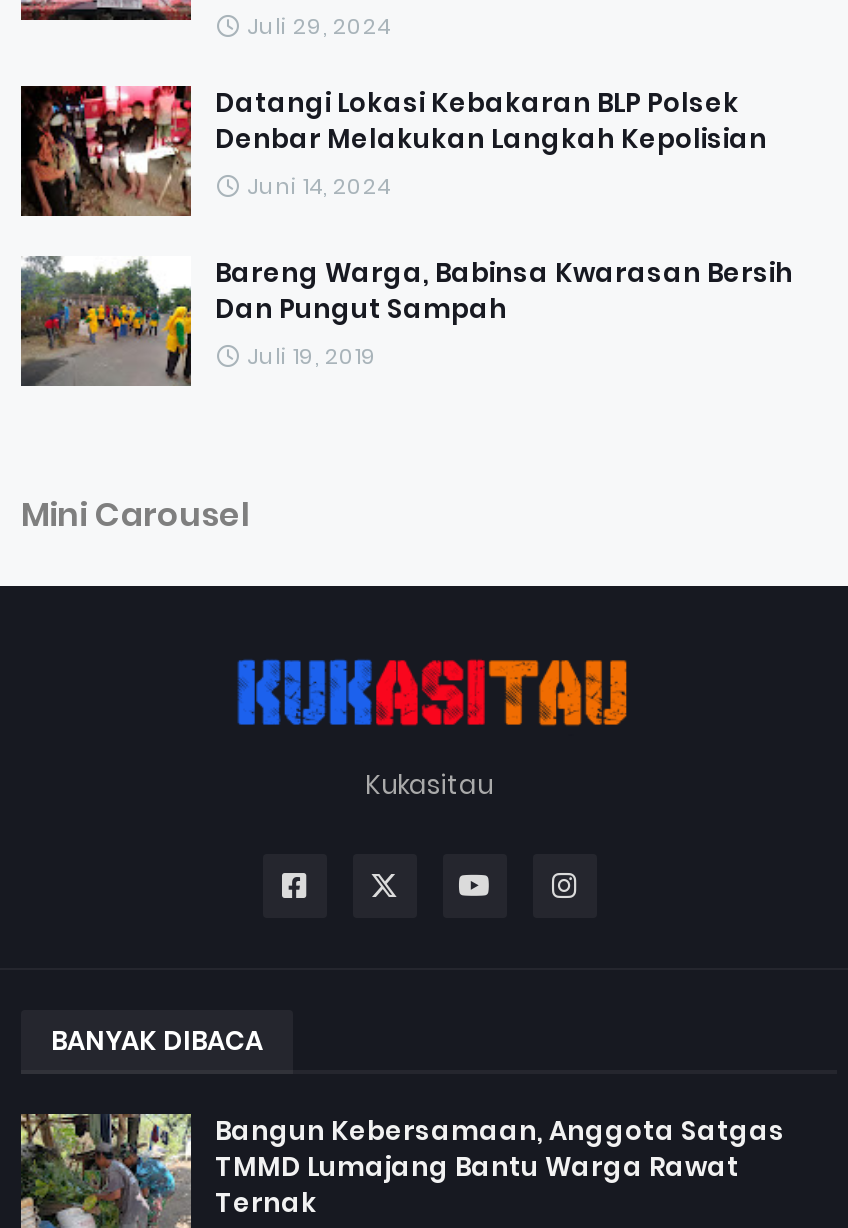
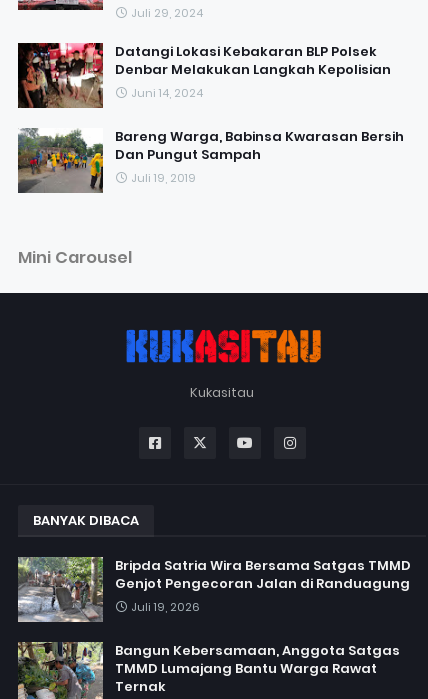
none -> [17,556,411,623] [image] | Bripda Satria Wira Bersama Satgas TMMD | Genjot Pengecoran Jalan di Randuagung | Juli 19, 2026

